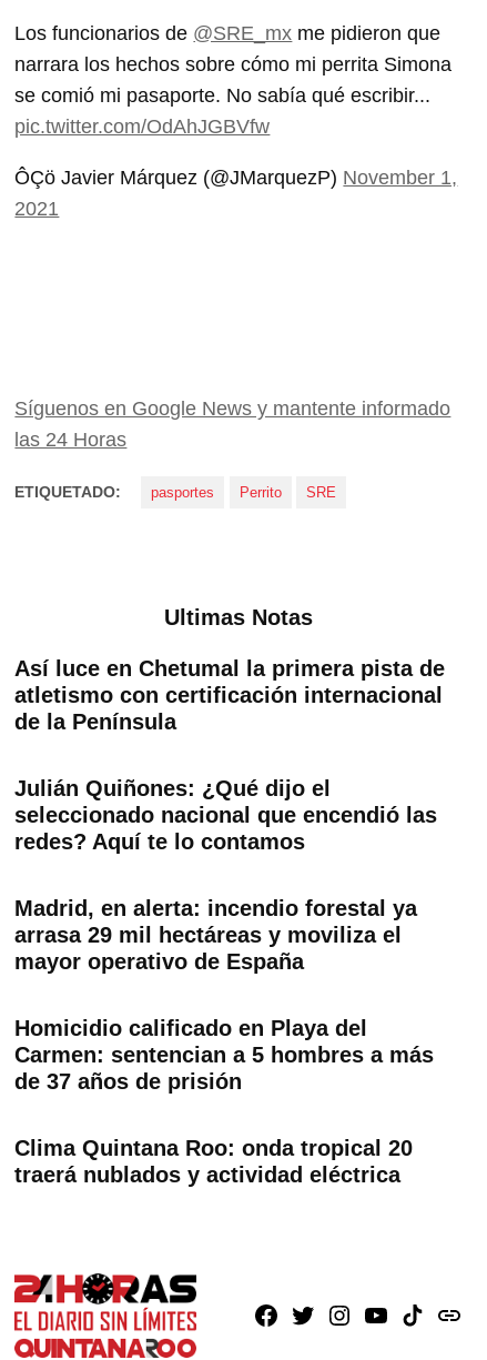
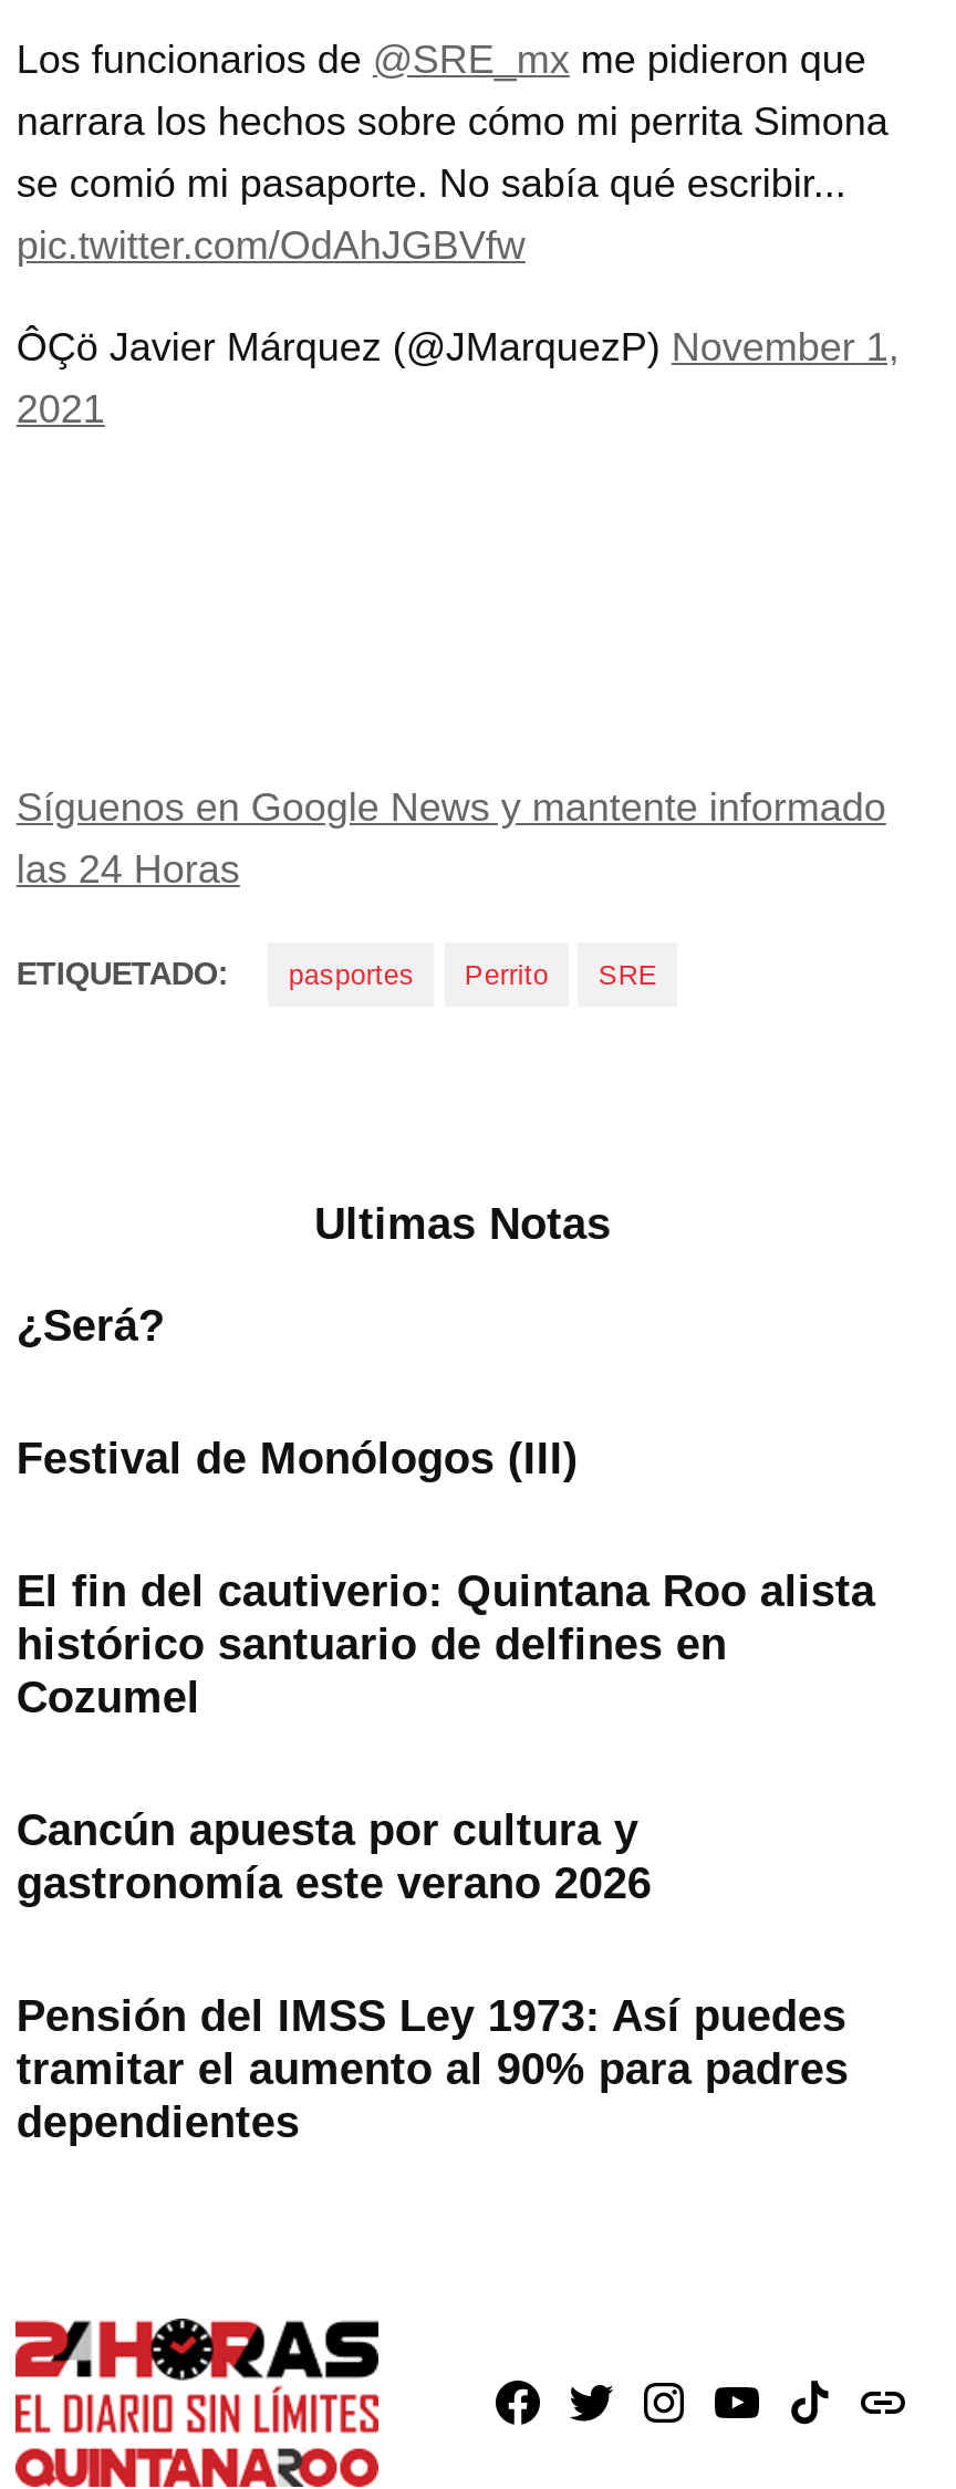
[15,656,445,734] Así luce en Chetumal la primera pista de | atletismo con certificación internacional | de la Península -> [16,1302,165,1350] ¿Será?
[15,776,438,854] Julián Quiñones: ¿Qué dijo el | seleccionado nacional que encendió las | redes? Aquí te lo contamos -> [16,1434,578,1483] Festival de Monólogos (III)
[15,896,418,974] Madrid, en alerta: incendio forestal ya | arrasa 29 mil hectáreas y moviliza el | mayor operativo de España -> [16,1567,875,1722] El fin del cautiverio: Quintana Roo alista | histórico santuario de delfines en | Cozumel
[15,1016,434,1094] Homicidio calificado en Playa del | Carmen: sentencian a 5 hombres a más | de 37 años de prisión -> [16,1806,651,1908] Cancún apuesta por cultura y | gastronomía este verano 2026
[15,1136,413,1187] Clima Quintana Roo: onda tropical 20 | traerá nublados y actividad eléctrica -> [16,1992,848,2147] Pensión del IMSS Ley 1973: Así puedes | tramitar el aumento al 90% para padres | dependientes

